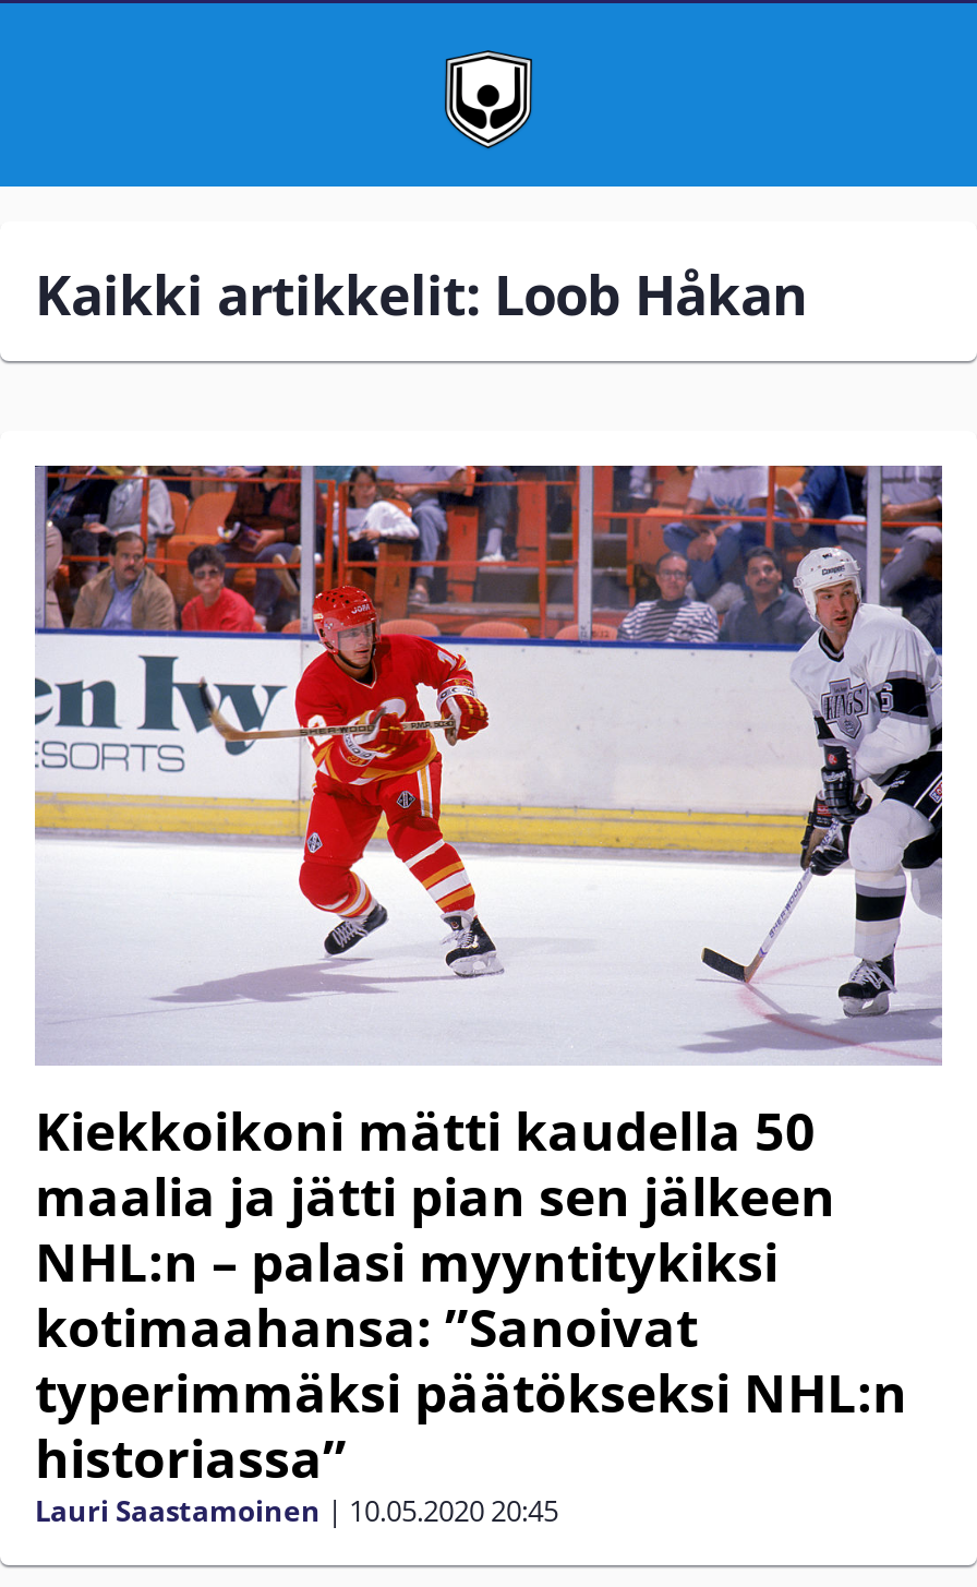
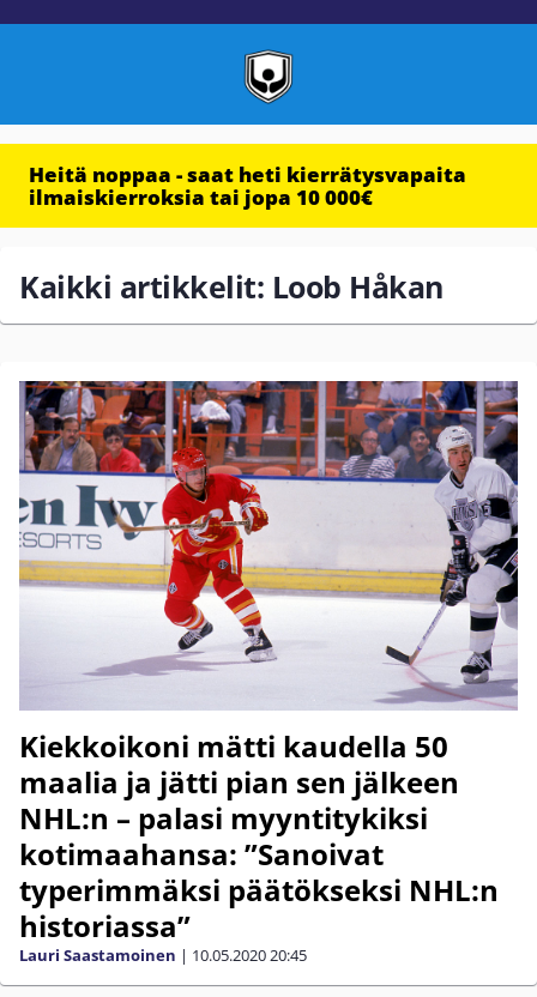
none -> [29,161,466,211] Heitä noppaa - saat heti kierrätysvapaita | ilmaiskierroksia tai jopa 10 000€

